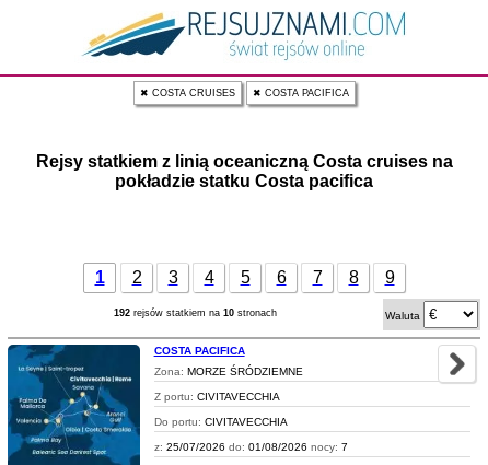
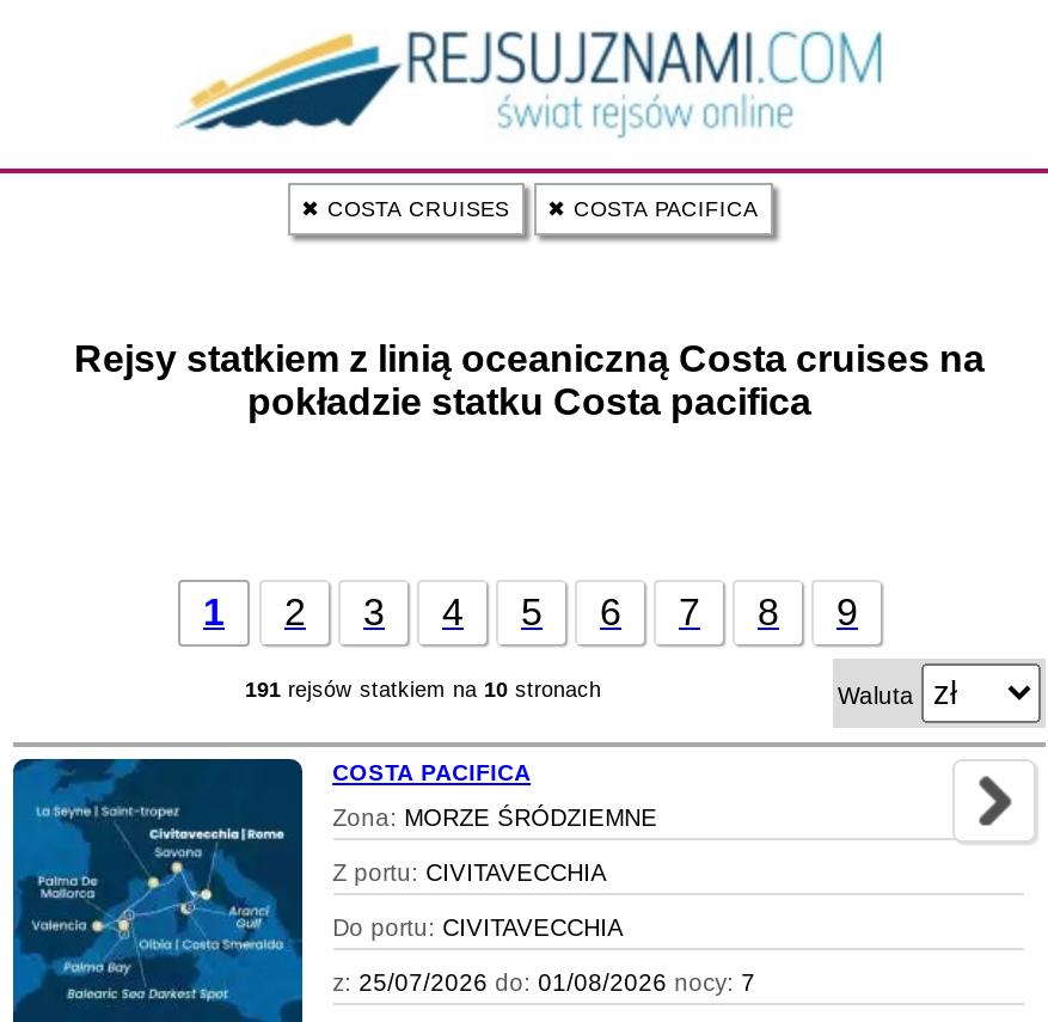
[114,307,277,318] 192 rejsów statkiem na 10 stronach -> [245,678,601,702] 191 rejsów statkiem na 10 stronach

